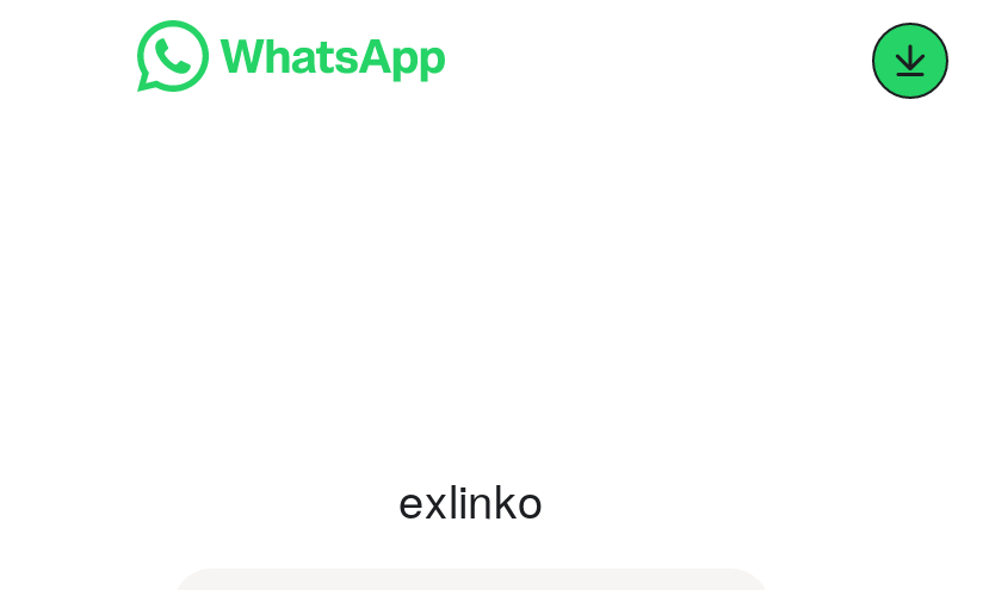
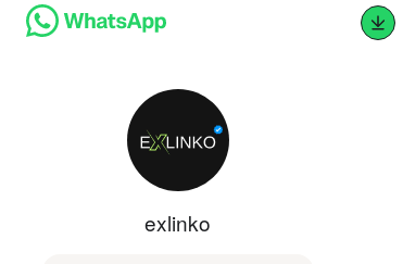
none -> [126,88,230,192] [image]

